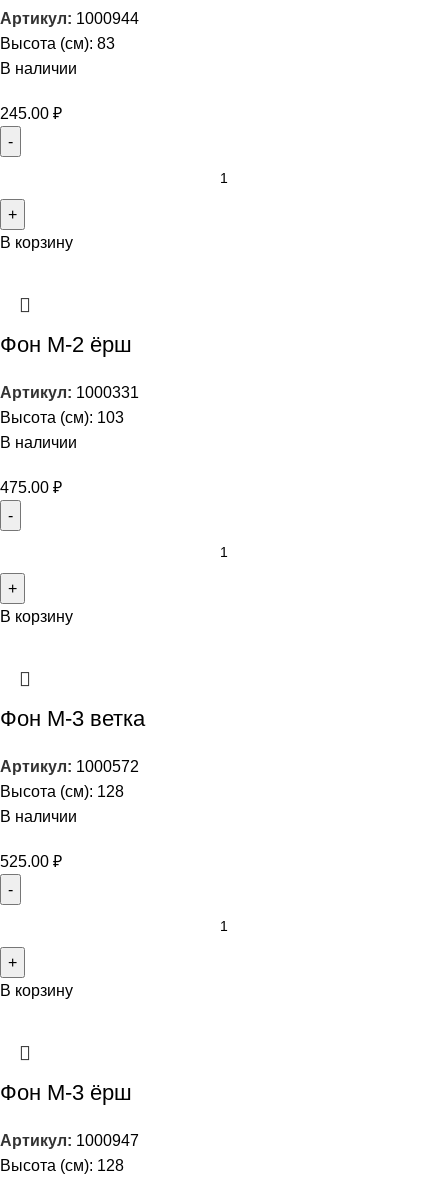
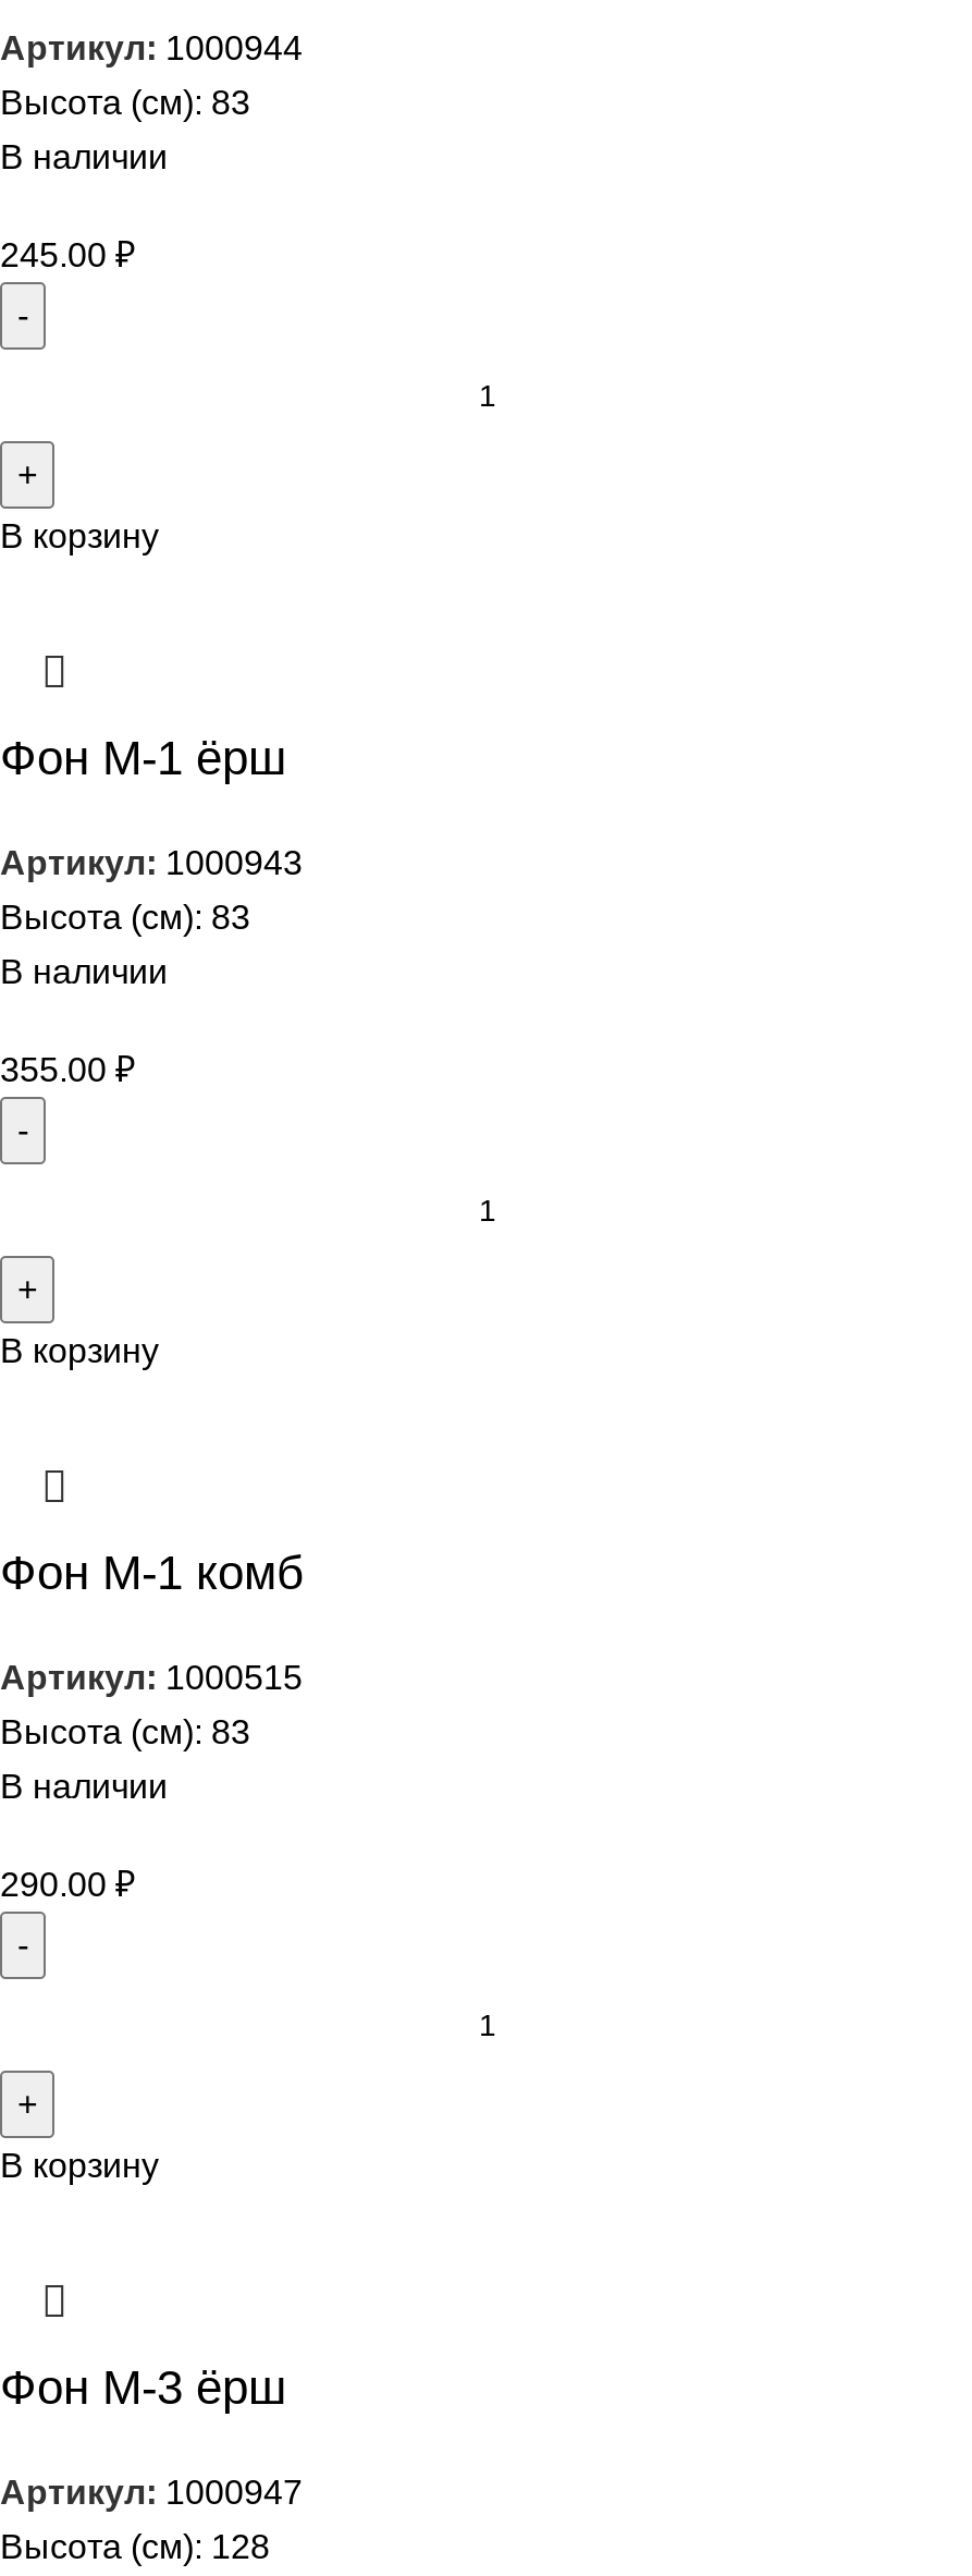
[0,332,132,357] Фон М-2 ёрш -> [0,731,287,785] Фон М-1 ёрш
[0,384,139,401] Артикул: 1000331 -> [0,844,303,881] Артикул: 1000943
[0,409,124,426] Высота (см): 103 -> [0,899,250,936] Высота (см): 83
[0,479,62,496] 475.00 ₽ -> [0,1051,135,1088] 355.00 ₽
[0,706,145,731] Фон М-3 ветка -> [0,1546,305,1600] Фон М-1 комб
[0,758,139,775] Артикул: 1000572 -> [0,1659,303,1696] Артикул: 1000515
[0,783,124,800] Высота (см): 128 -> [0,1713,250,1750] Высота (см): 83
[0,853,62,870] 525.00 ₽ -> [0,1866,135,1903] 290.00 ₽

